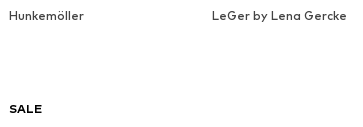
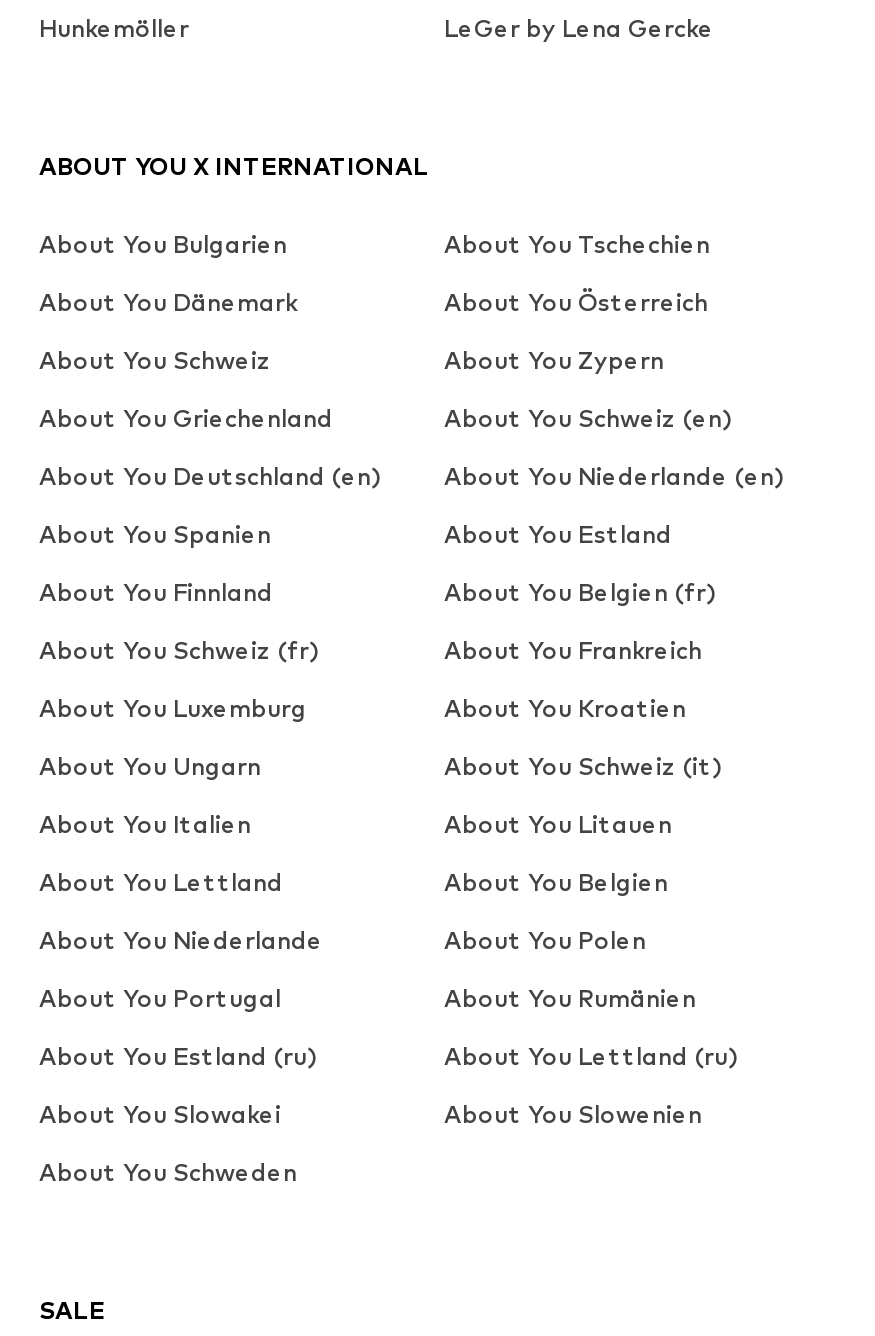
none -> [39,152,784,1188] ABOUT YOU X INTERNATIONAL | About You Bulgarien | About You Tschechien | About You Dänemark | About You Österreich | About You Schweiz | About You Zypern | About You Griechenland | About You Schweiz (en) | About You Deutschland (en) | About You Niederlande (en) | About You Spanien | About You Estland | About You Finnland | About You Belgien (fr) | About You Schweiz (fr) | About You Frankreich | About You Luxemburg | About You Kroatien | About You Ungarn | About You Schweiz (it) | About You Italien | About You Litauen | About You Lettland | About You Belgien | About You Niederlande | About You Polen | About You Portugal | About You Rumänien | About You Estland (ru) | About You Lettland (ru) | About You Slowakei | About You Slowenien | About You Schweden

